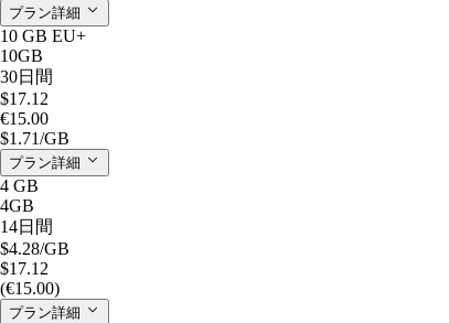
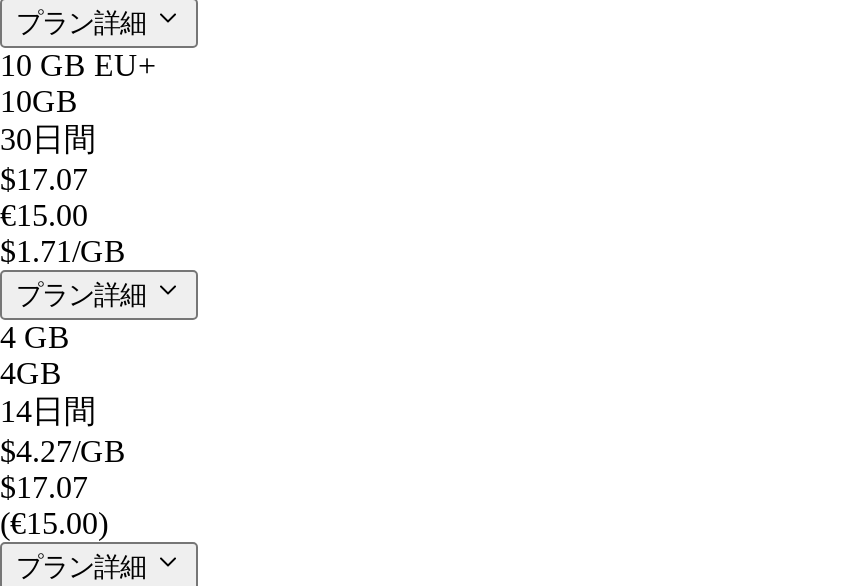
[0,89,49,108] $17.12 -> [0,161,88,195] $17.07
[0,239,70,258] $4.28/GB -> [0,433,126,467] $4.27/GB
[0,259,49,277] $17.12 -> [0,469,88,503] $17.07

